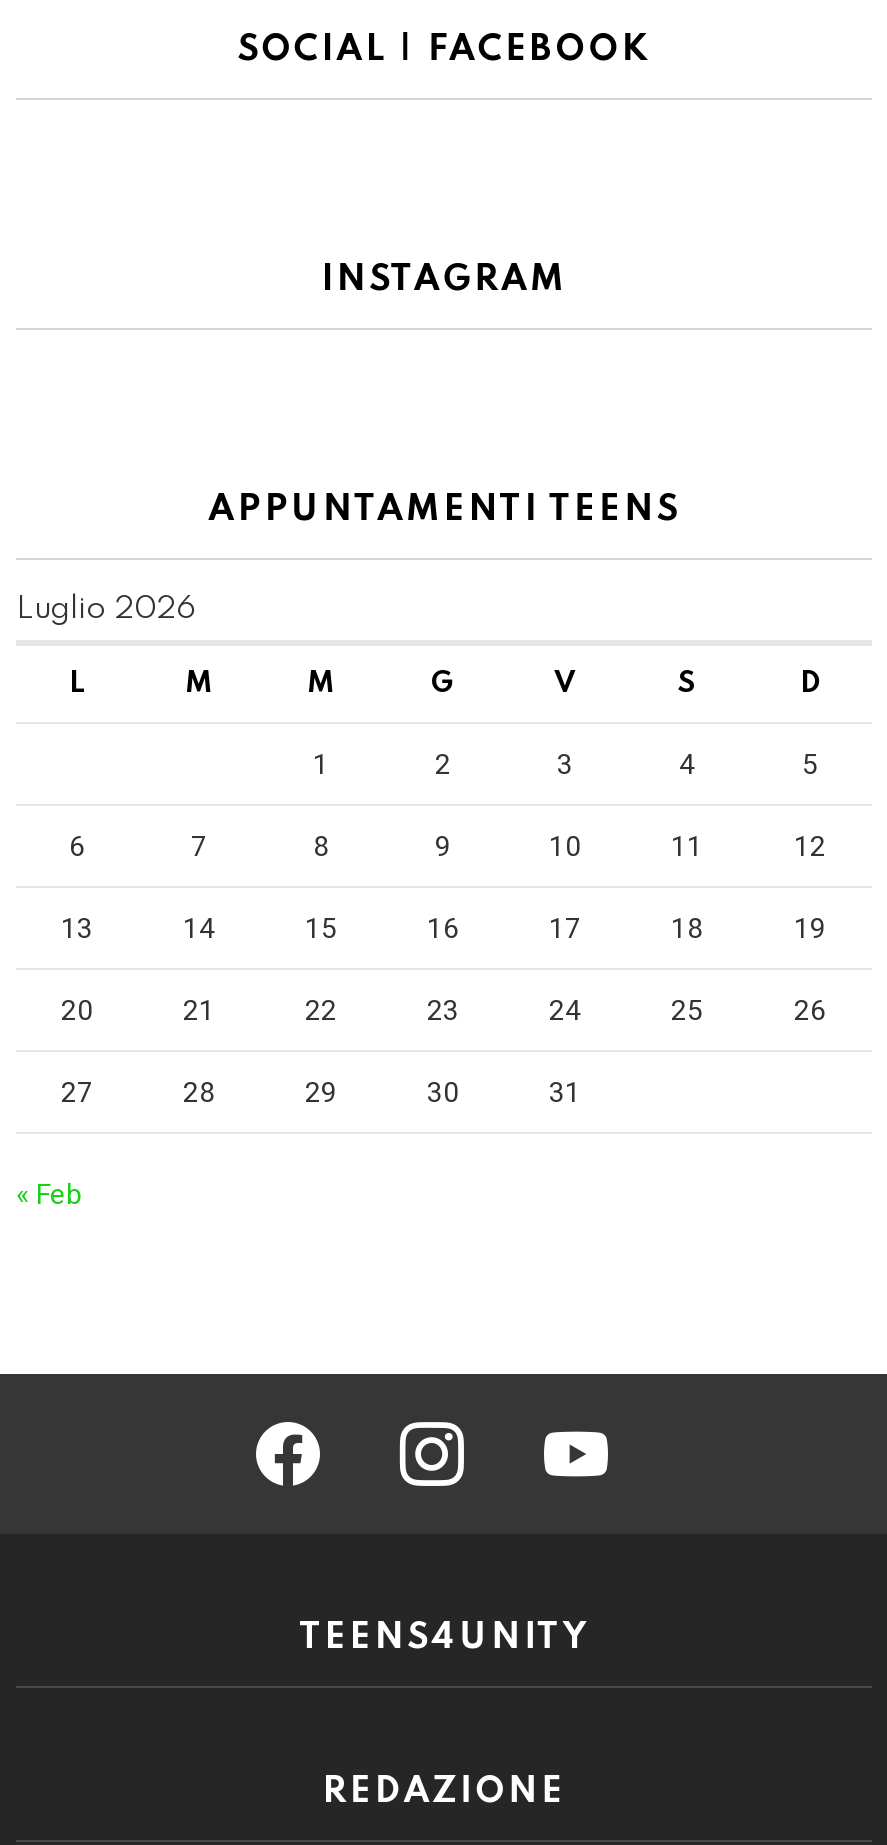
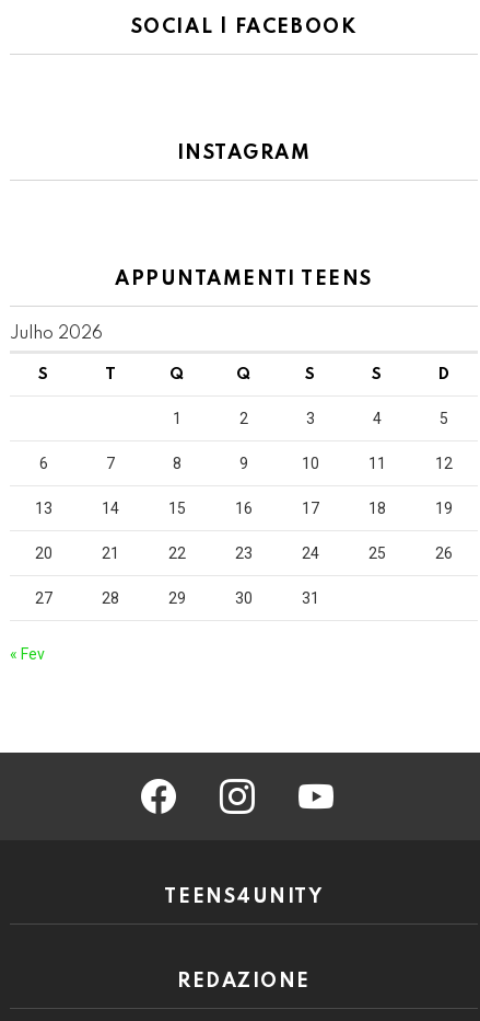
[16,593,196,625] Luglio 2026 -> [10,325,103,343] Julho 2026
[69,670,576,698] L | M | M | G | V -> [38,367,315,383] S | T | Q | Q | S
[16,1178,82,1210] « Feb -> [10,646,45,663] « Fev

